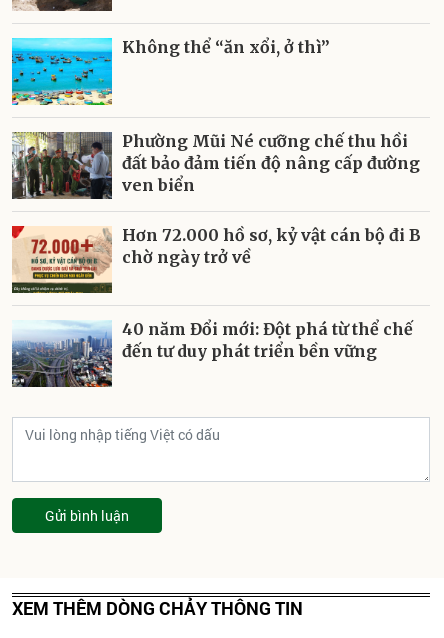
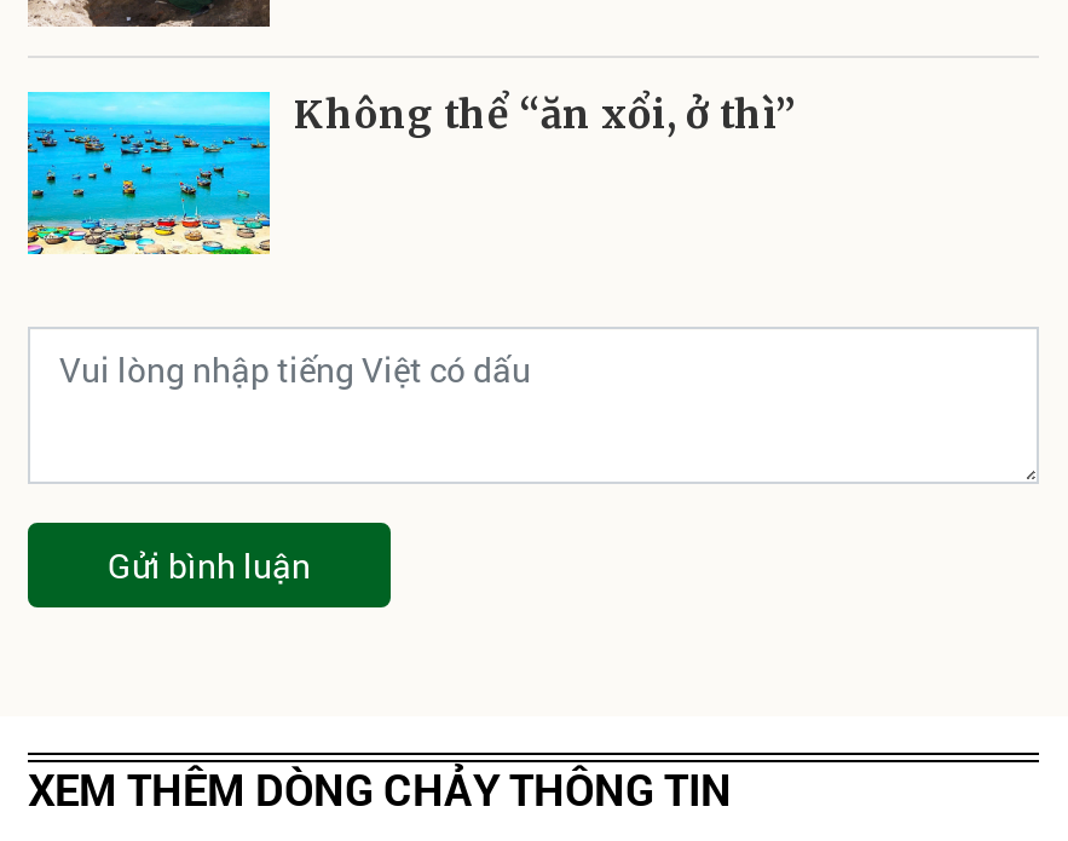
[12,131,421,267] [image] | Phường Mũi Né cưỡng chế thu hồi | đất bảo đảm tiến độ nâng cấp đường | ven biển | Hơn 72.000 hồ sơ, kỷ vật cán bộ đi B | chờ ngày trở về -> none
[11,216,413,361] [image] | 40 năm Đổi mới: Đột phá từ thể chế | đến tư duy phát triển bền vững -> none
[11,320,112,388] [image] -> none

